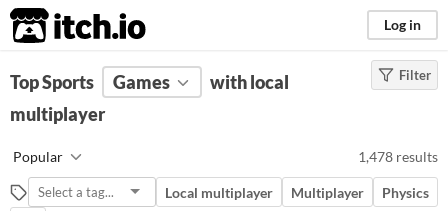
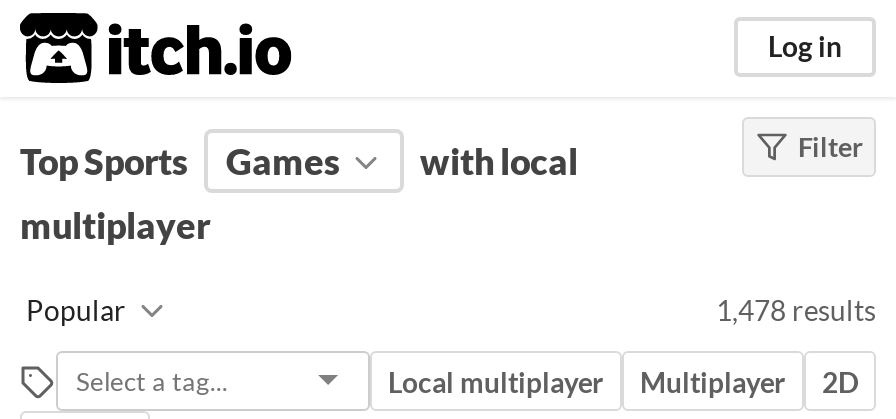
[382,183,429,200] Physics -> [822,364,858,398] 2D

